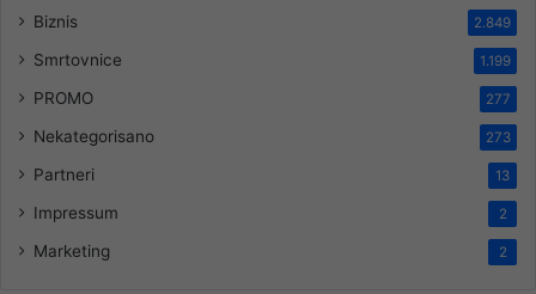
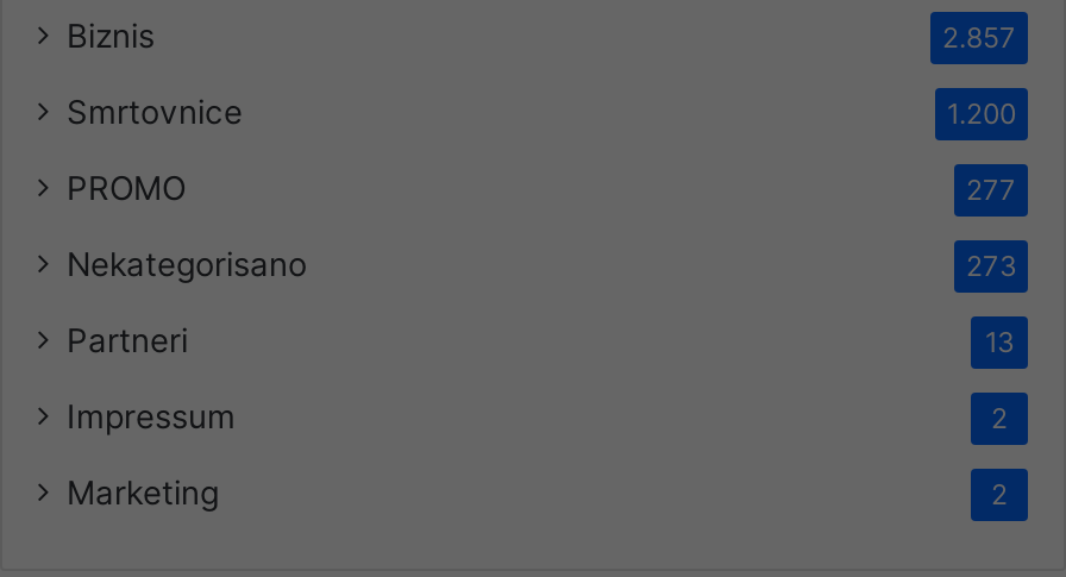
[474,14,511,31] 2.849 -> [942,20,1016,54] 2.857
[480,52,511,69] 1.199 -> [947,97,1016,130] 1.200

